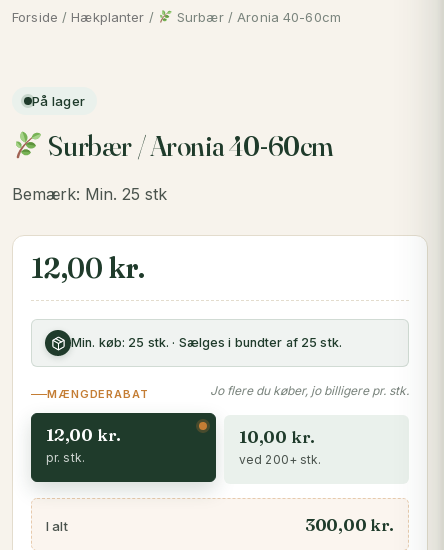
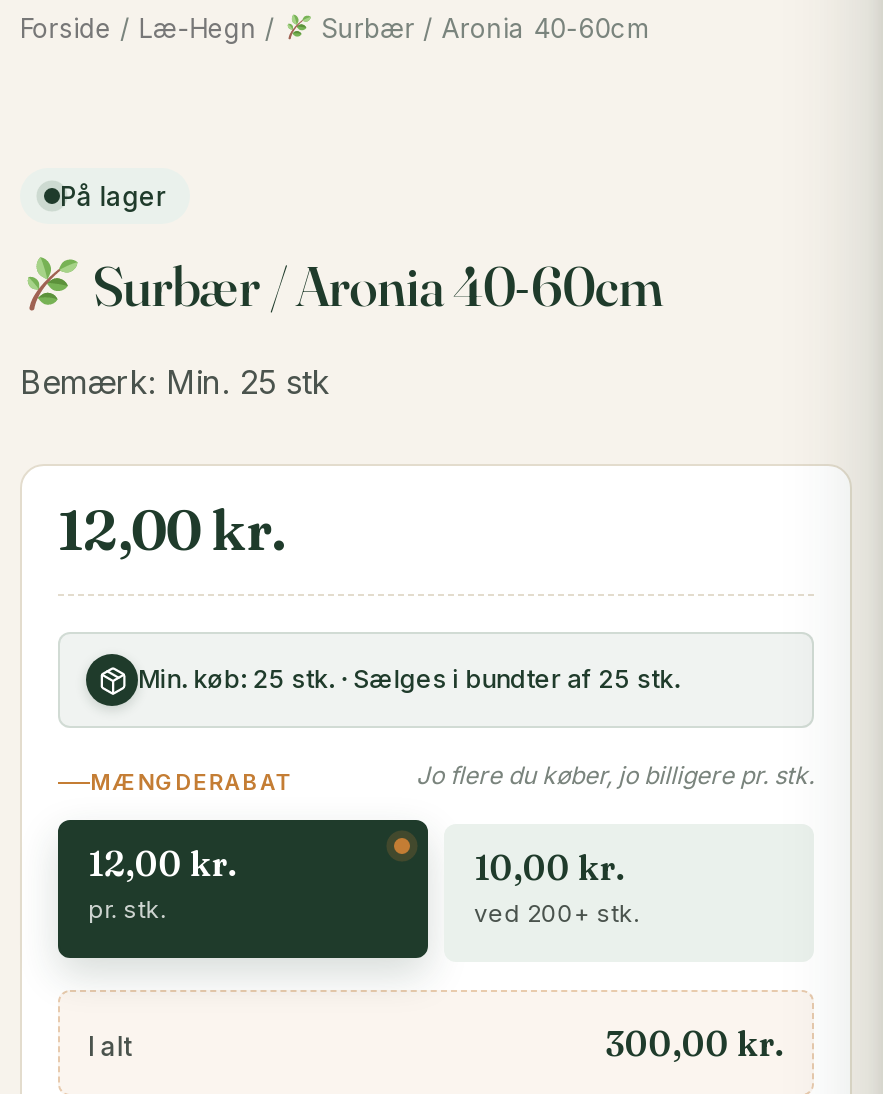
[12,9,158,25] Forside / Hækplanter / -> [20,12,283,44] Forside / Læ-Hegn /

